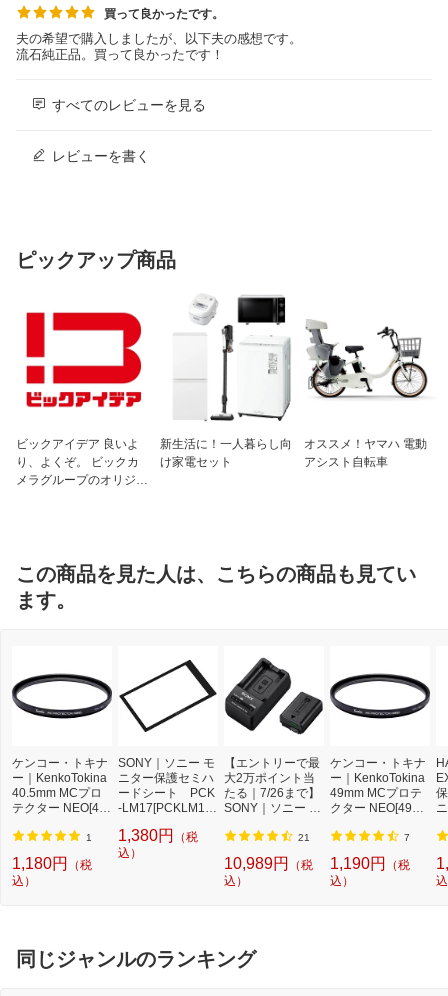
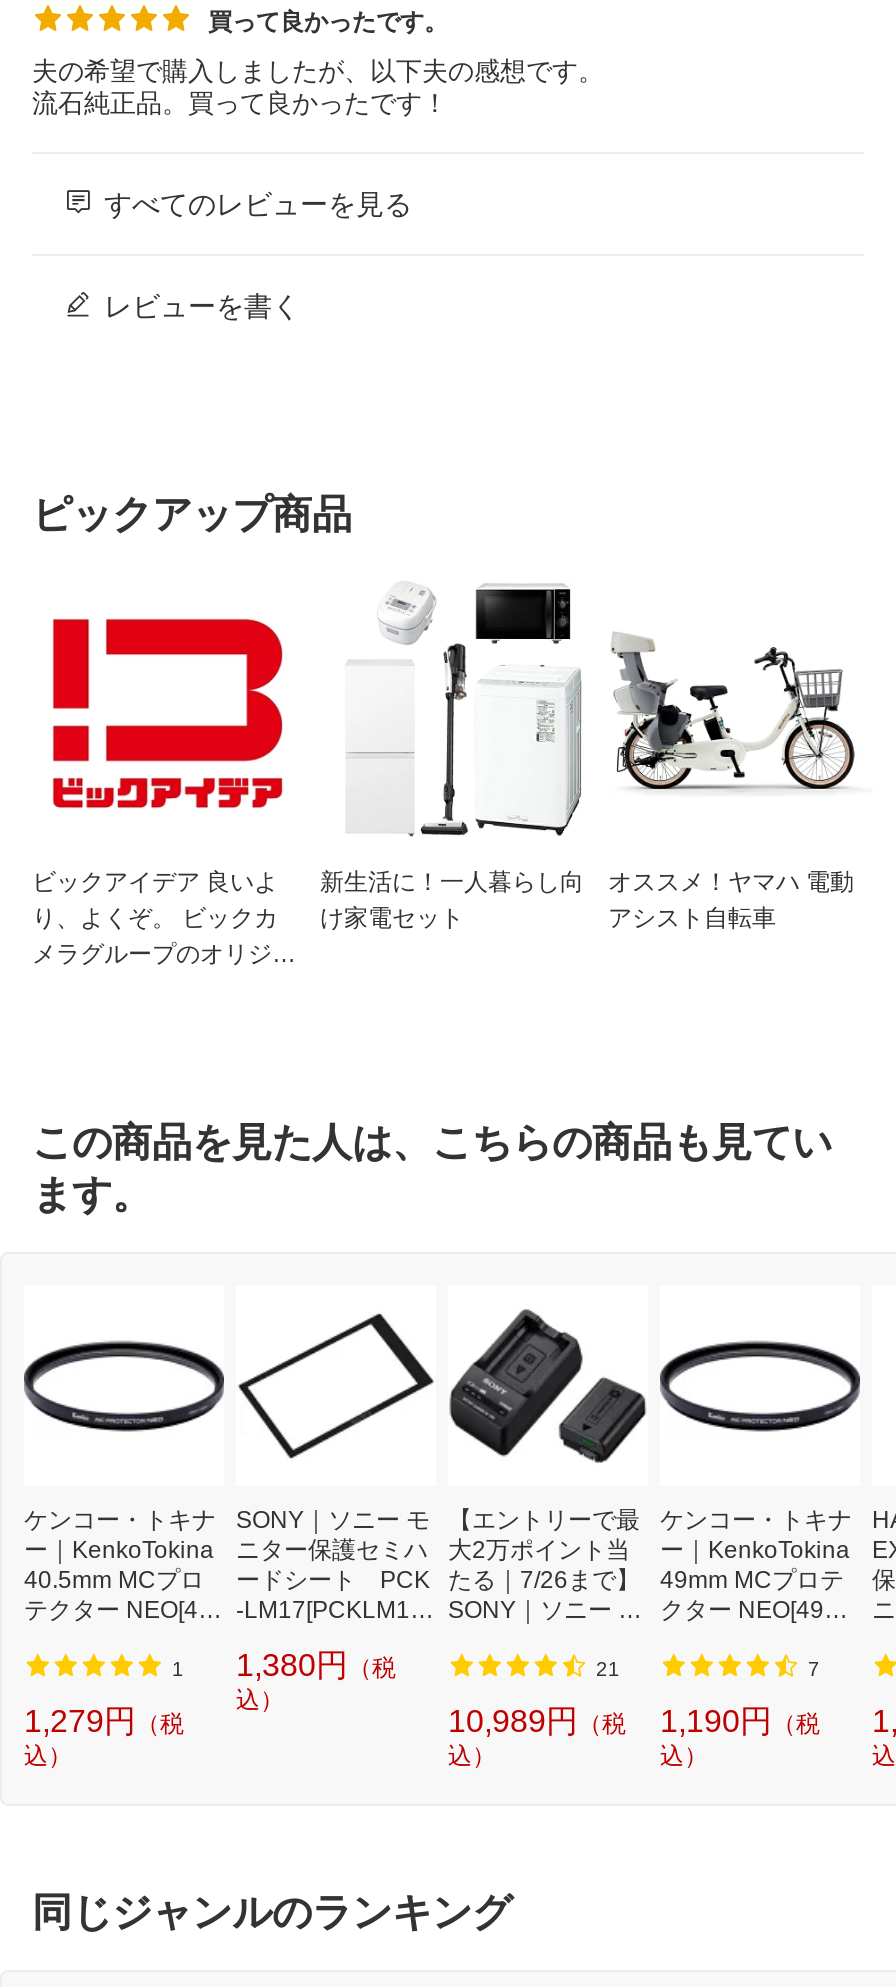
[12,855,92,872] 1,180円（税 -> [24,1704,184,1738] 1,279円（税

